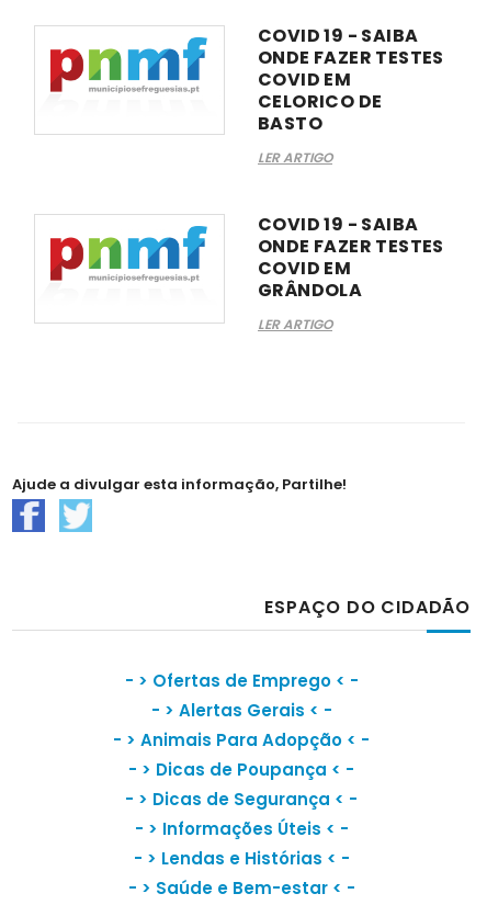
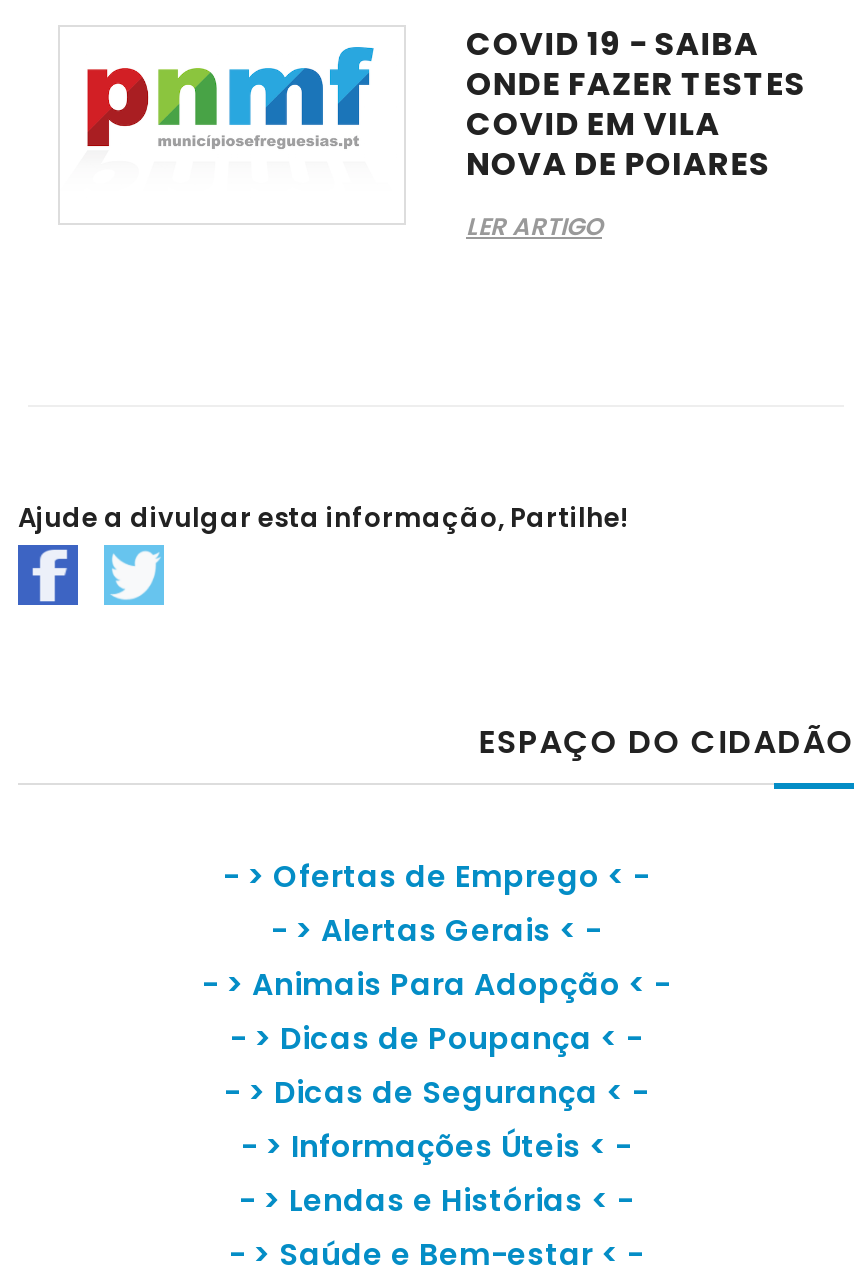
[258,67,444,303] COVID EM | CELORICO DE | BASTO | LER ARTIGO | COVID 19 - SAIBA | ONDE FAZER TESTES | COVID EM | GRÂNDOLA -> [466,101,770,187] COVID EM VILA | NOVA DE POIARES

